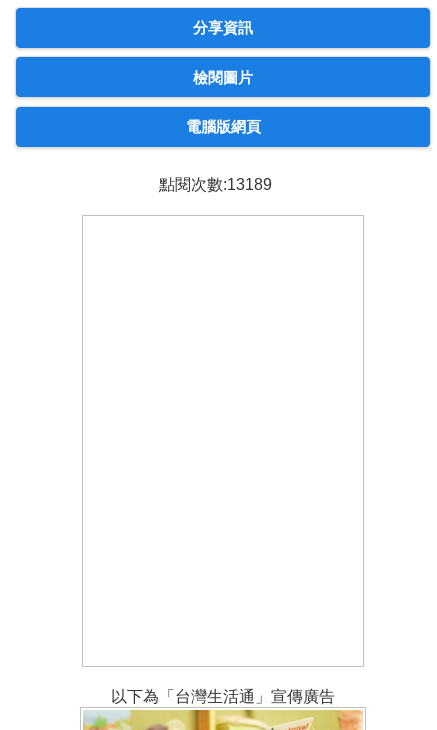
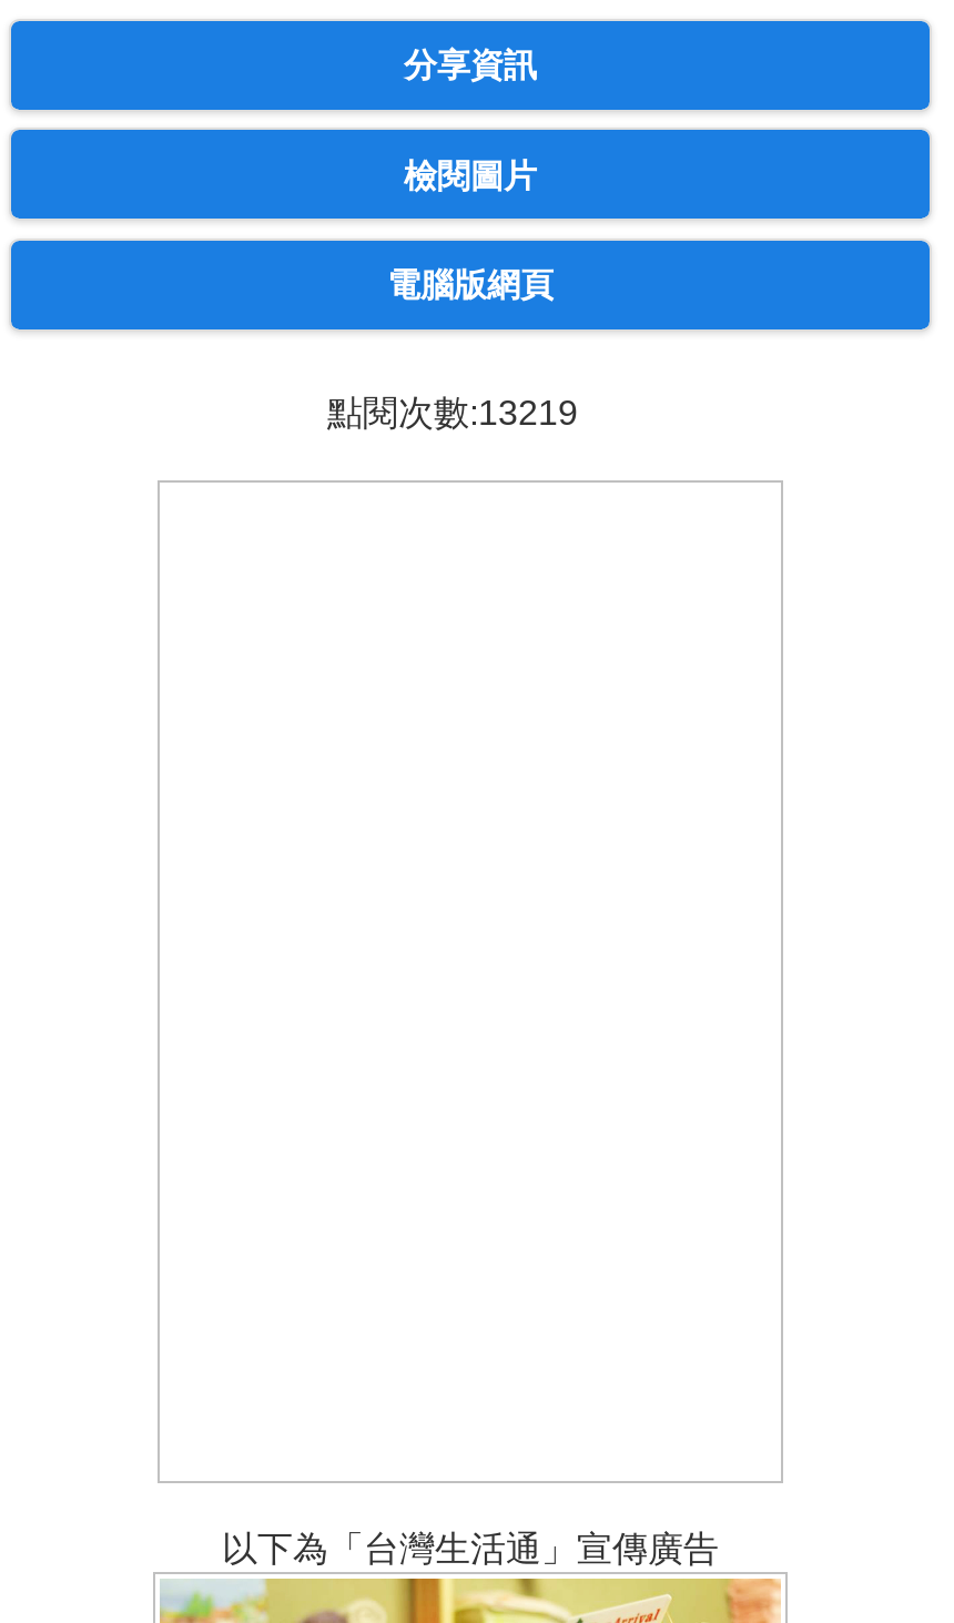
[158,176,287,193] 點閱次數:13189 -> [327,394,613,432] 點閱次數:13219

